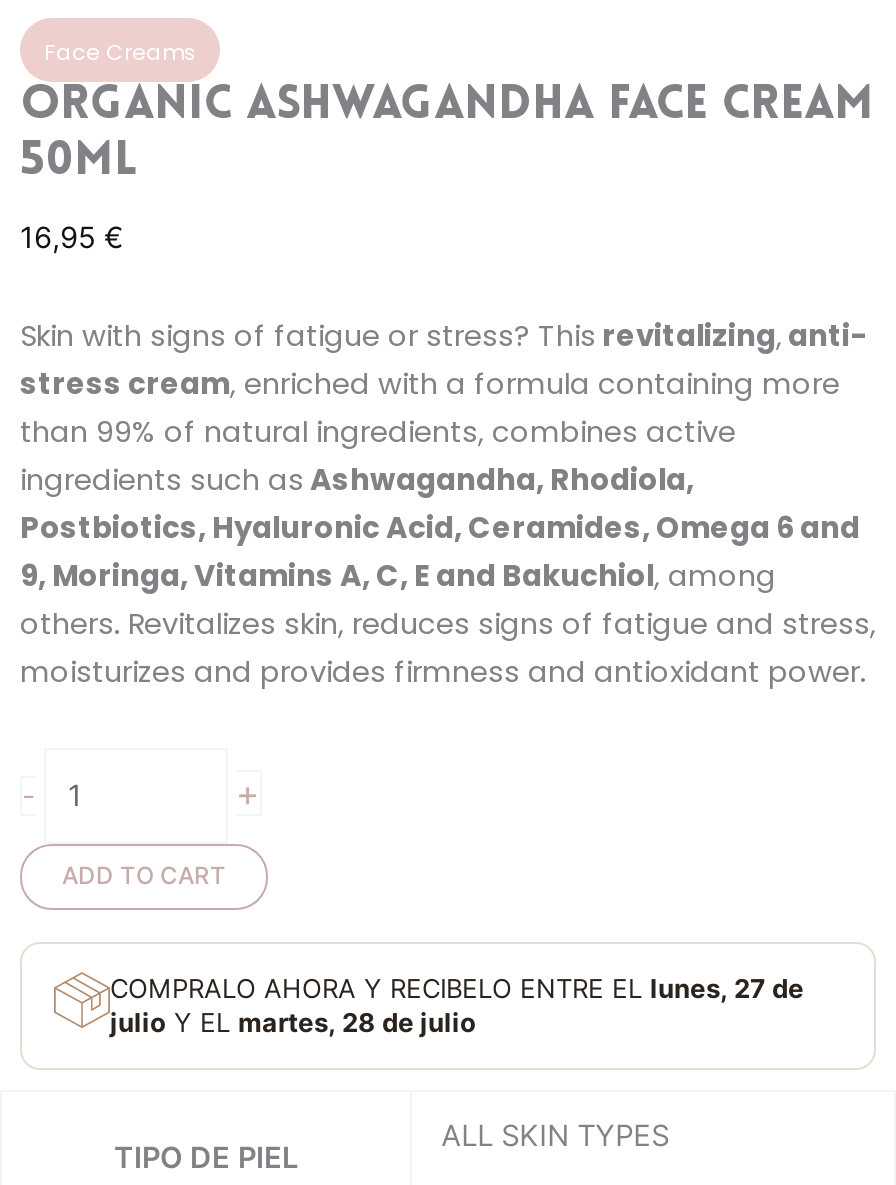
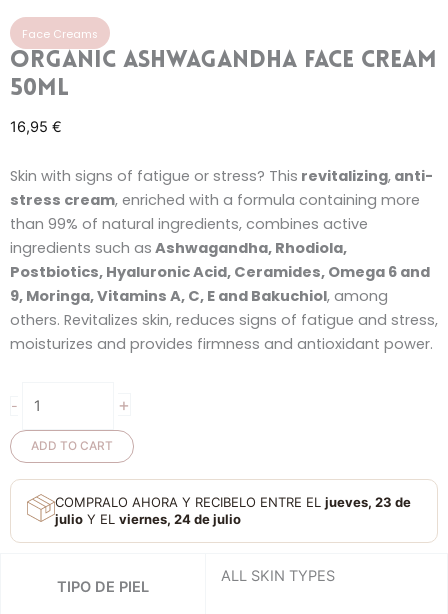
[110,972,804,1004] COMPRALO AHORA Y RECIBELO ENTRE EL lunes, 27 de -> [55,494,411,510] COMPRALO AHORA Y RECIBELO ENTRE EL jueves, 23 de
[110,1006,476,1038] julio Y EL martes, 28 de julio -> [55,511,241,527] julio Y EL viernes, 24 de julio

